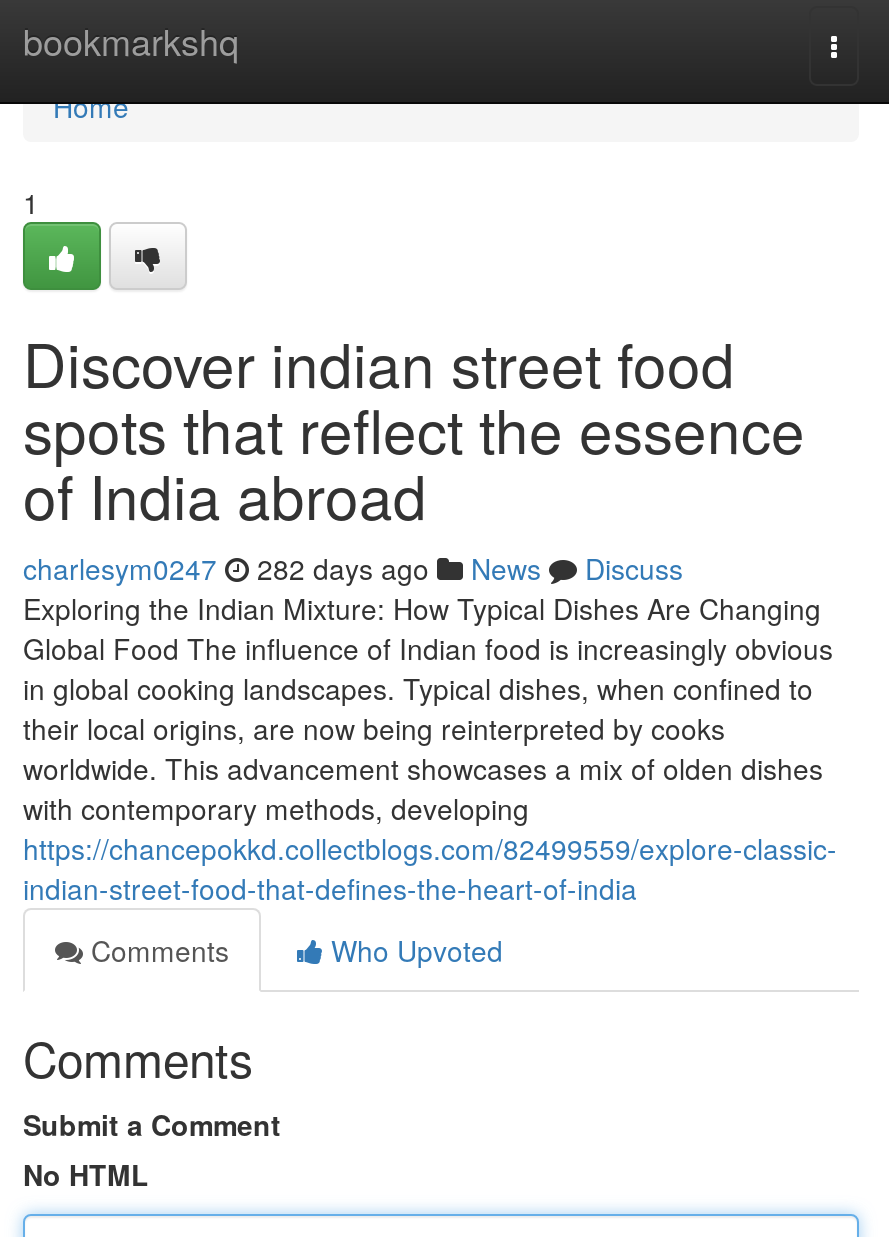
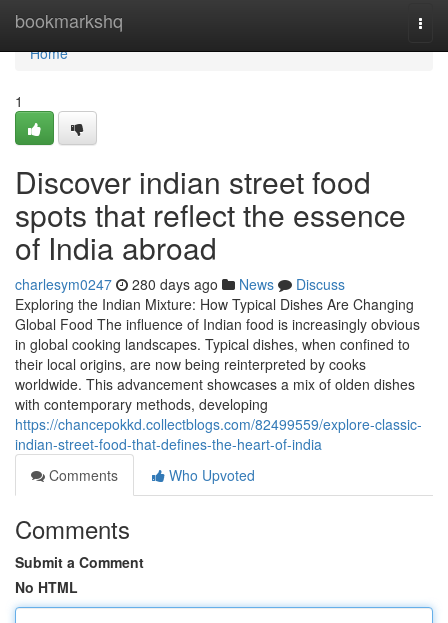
[23,548,683,588] charlesym0247 282 days ago News Discuss -> [15,274,345,294] charlesym0247 280 days ago News Discuss

